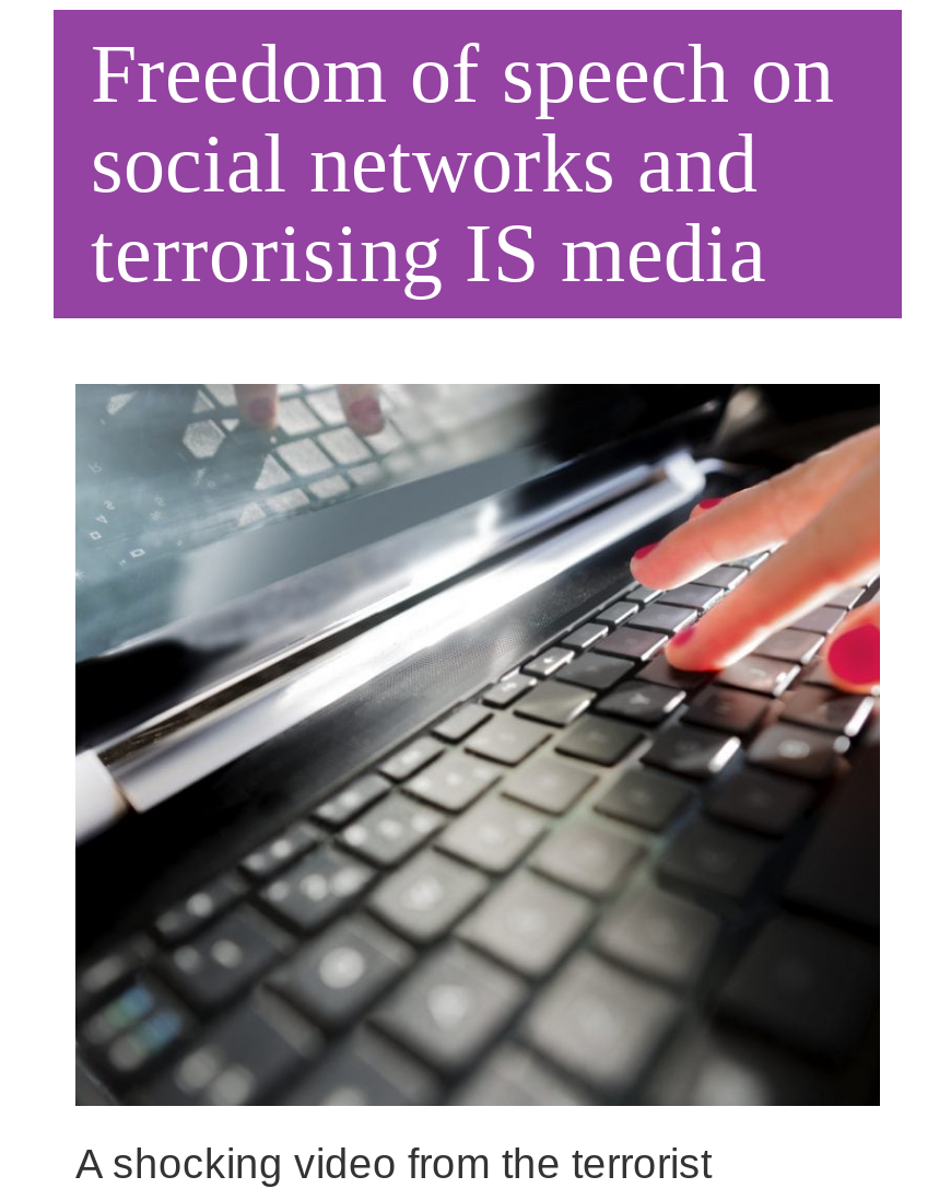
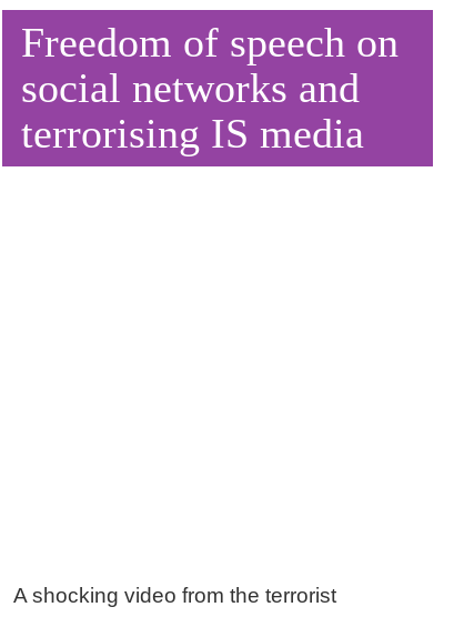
[73,382,882,1108] [image] -> none

